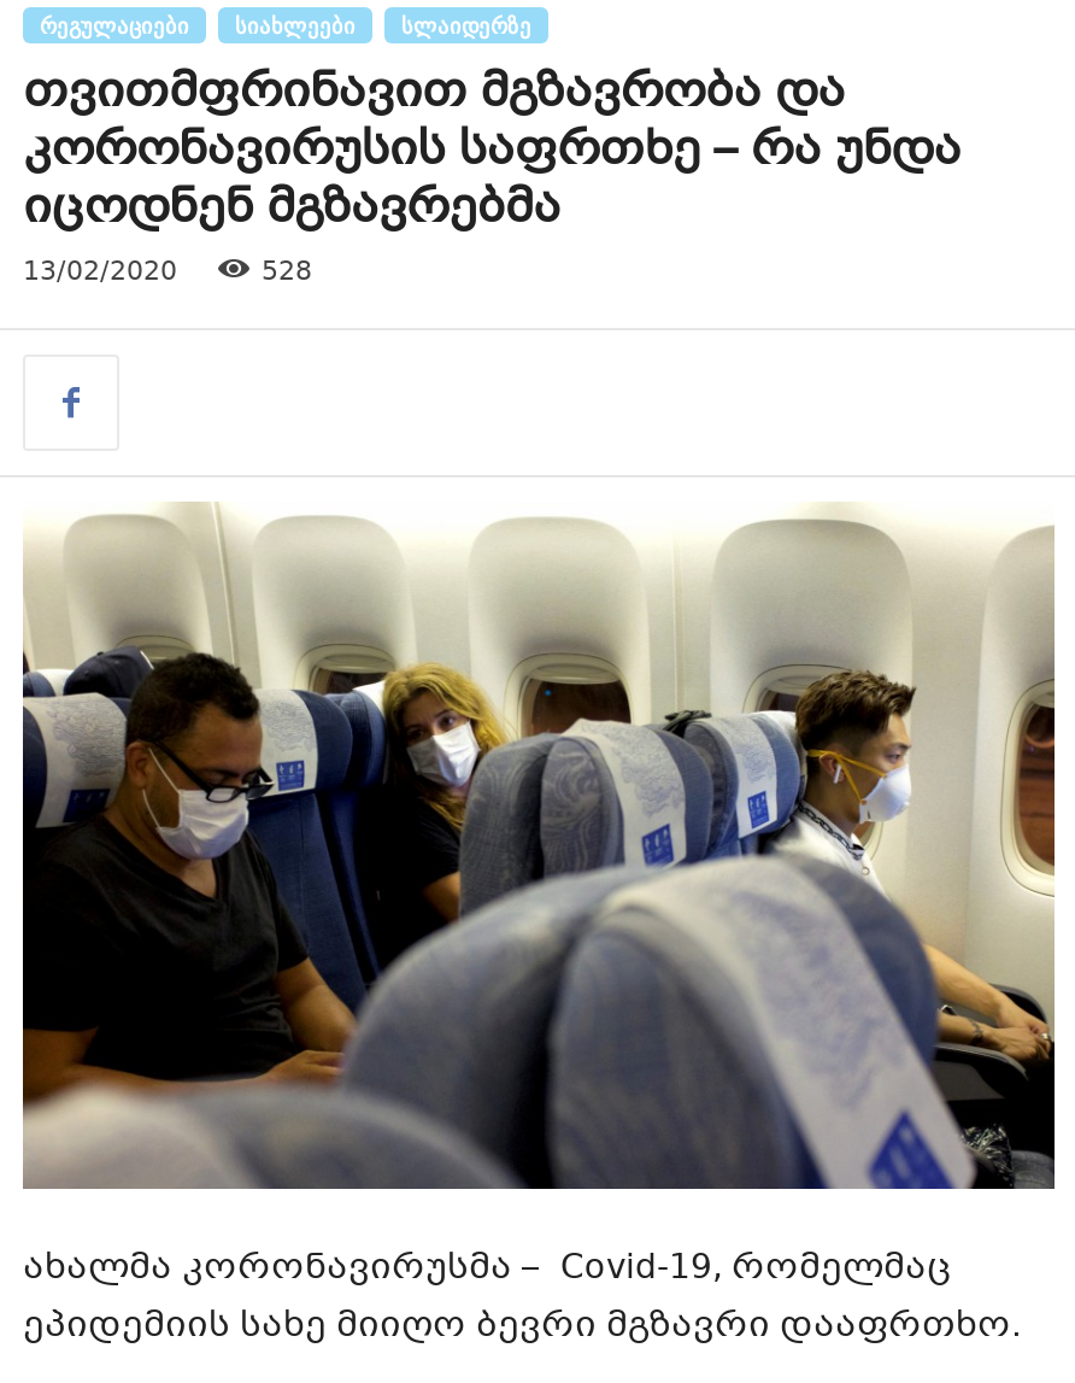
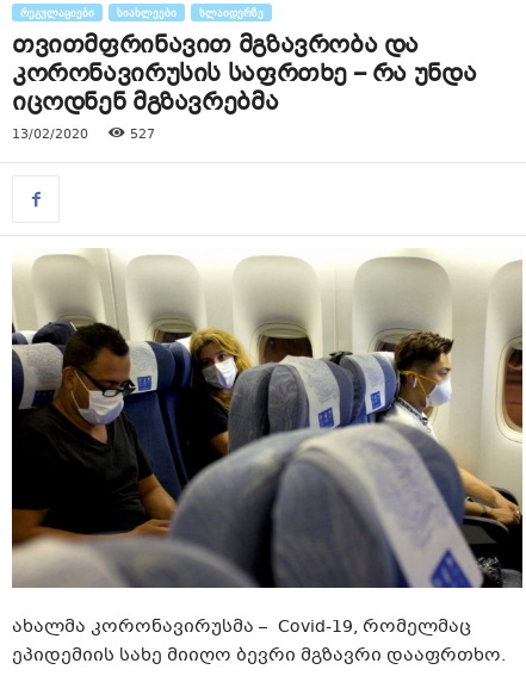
[262,253,312,294] 528 -> [130,125,155,145] 527

